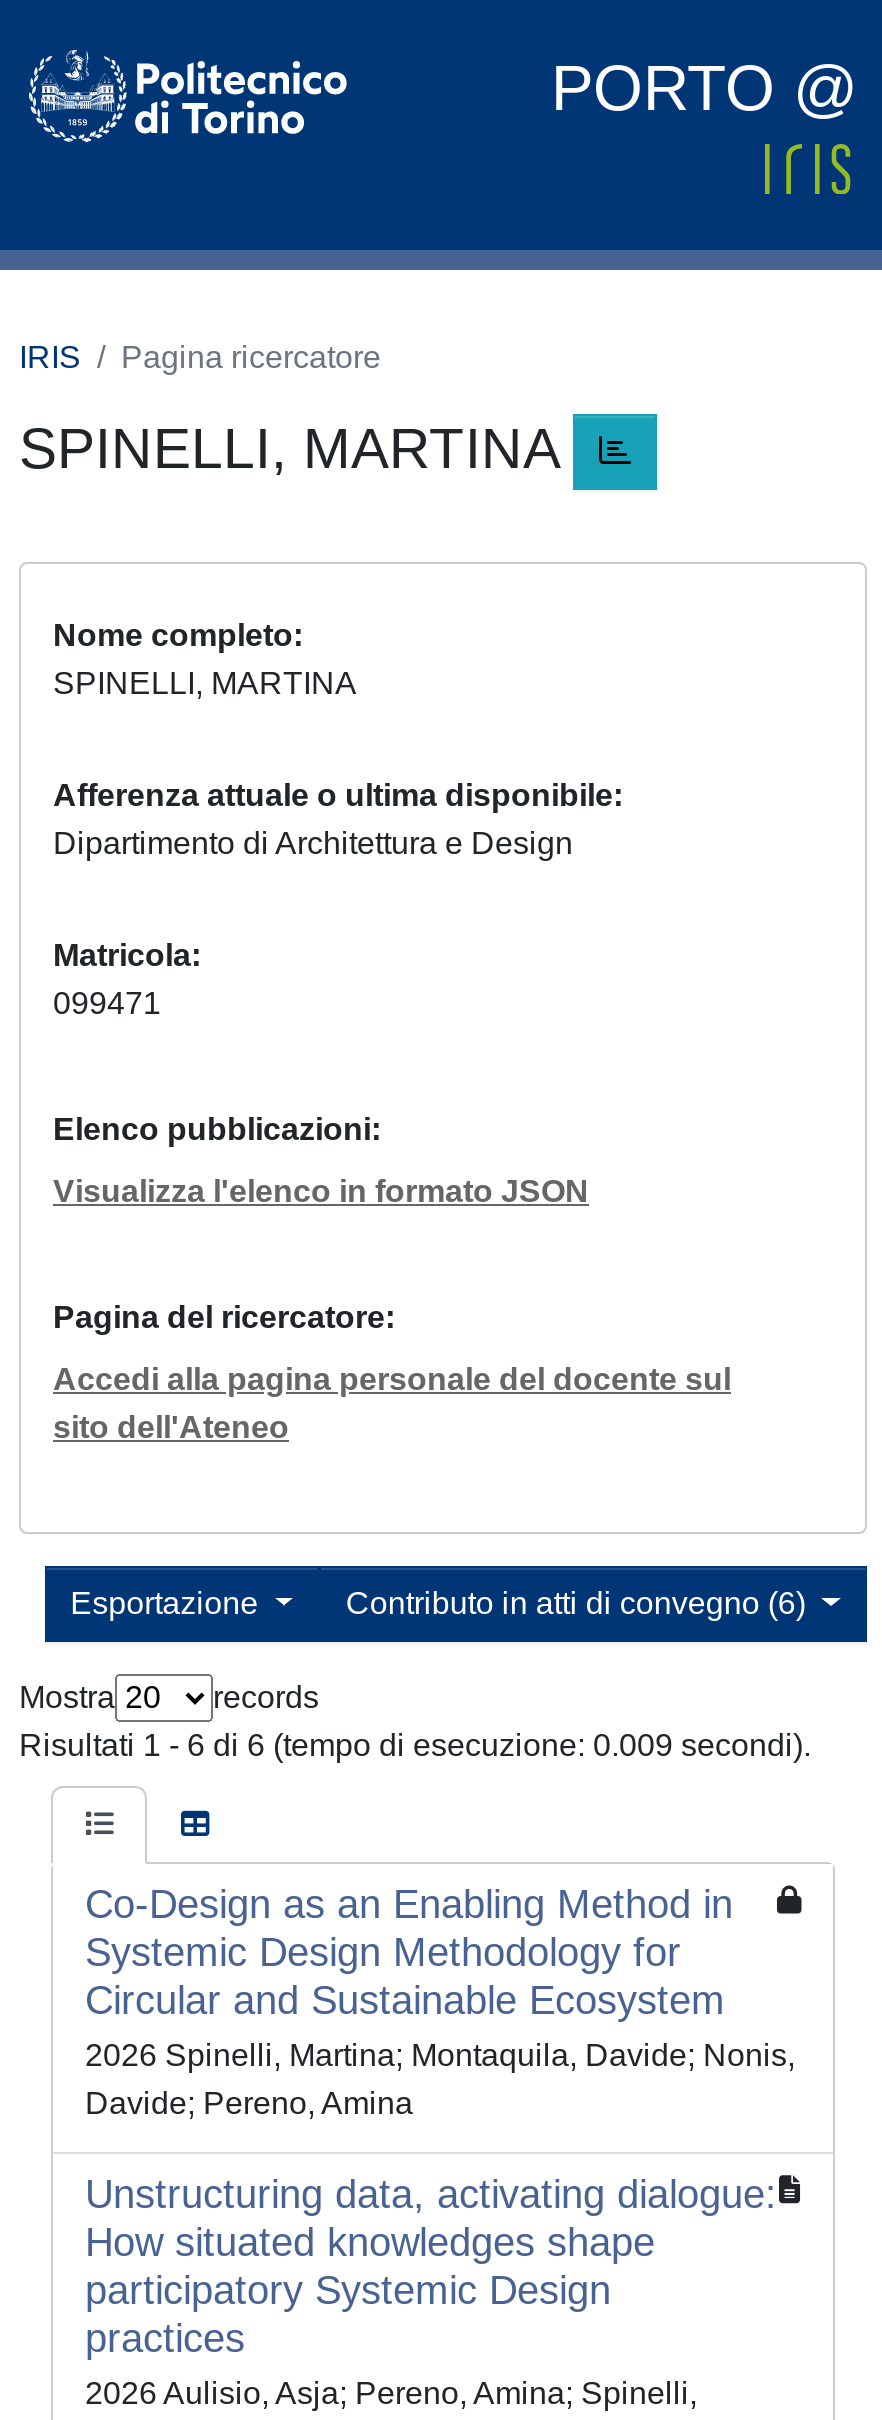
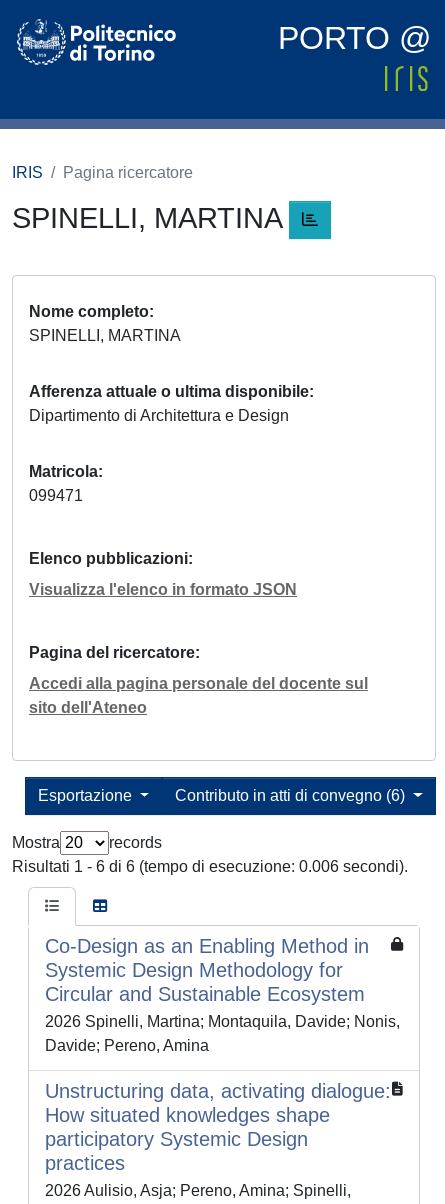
[19,1729,811,1763] Risultati 1 - 6 di 6 (tempo di esecuzione: 0.009 secondi). -> [12,858,408,875] Risultati 1 - 6 di 6 (tempo di esecuzione: 0.006 secondi).

